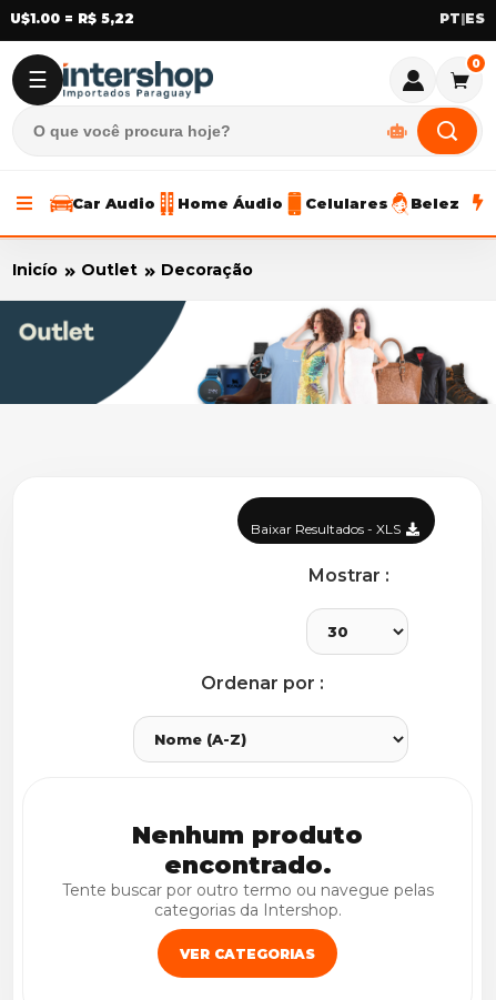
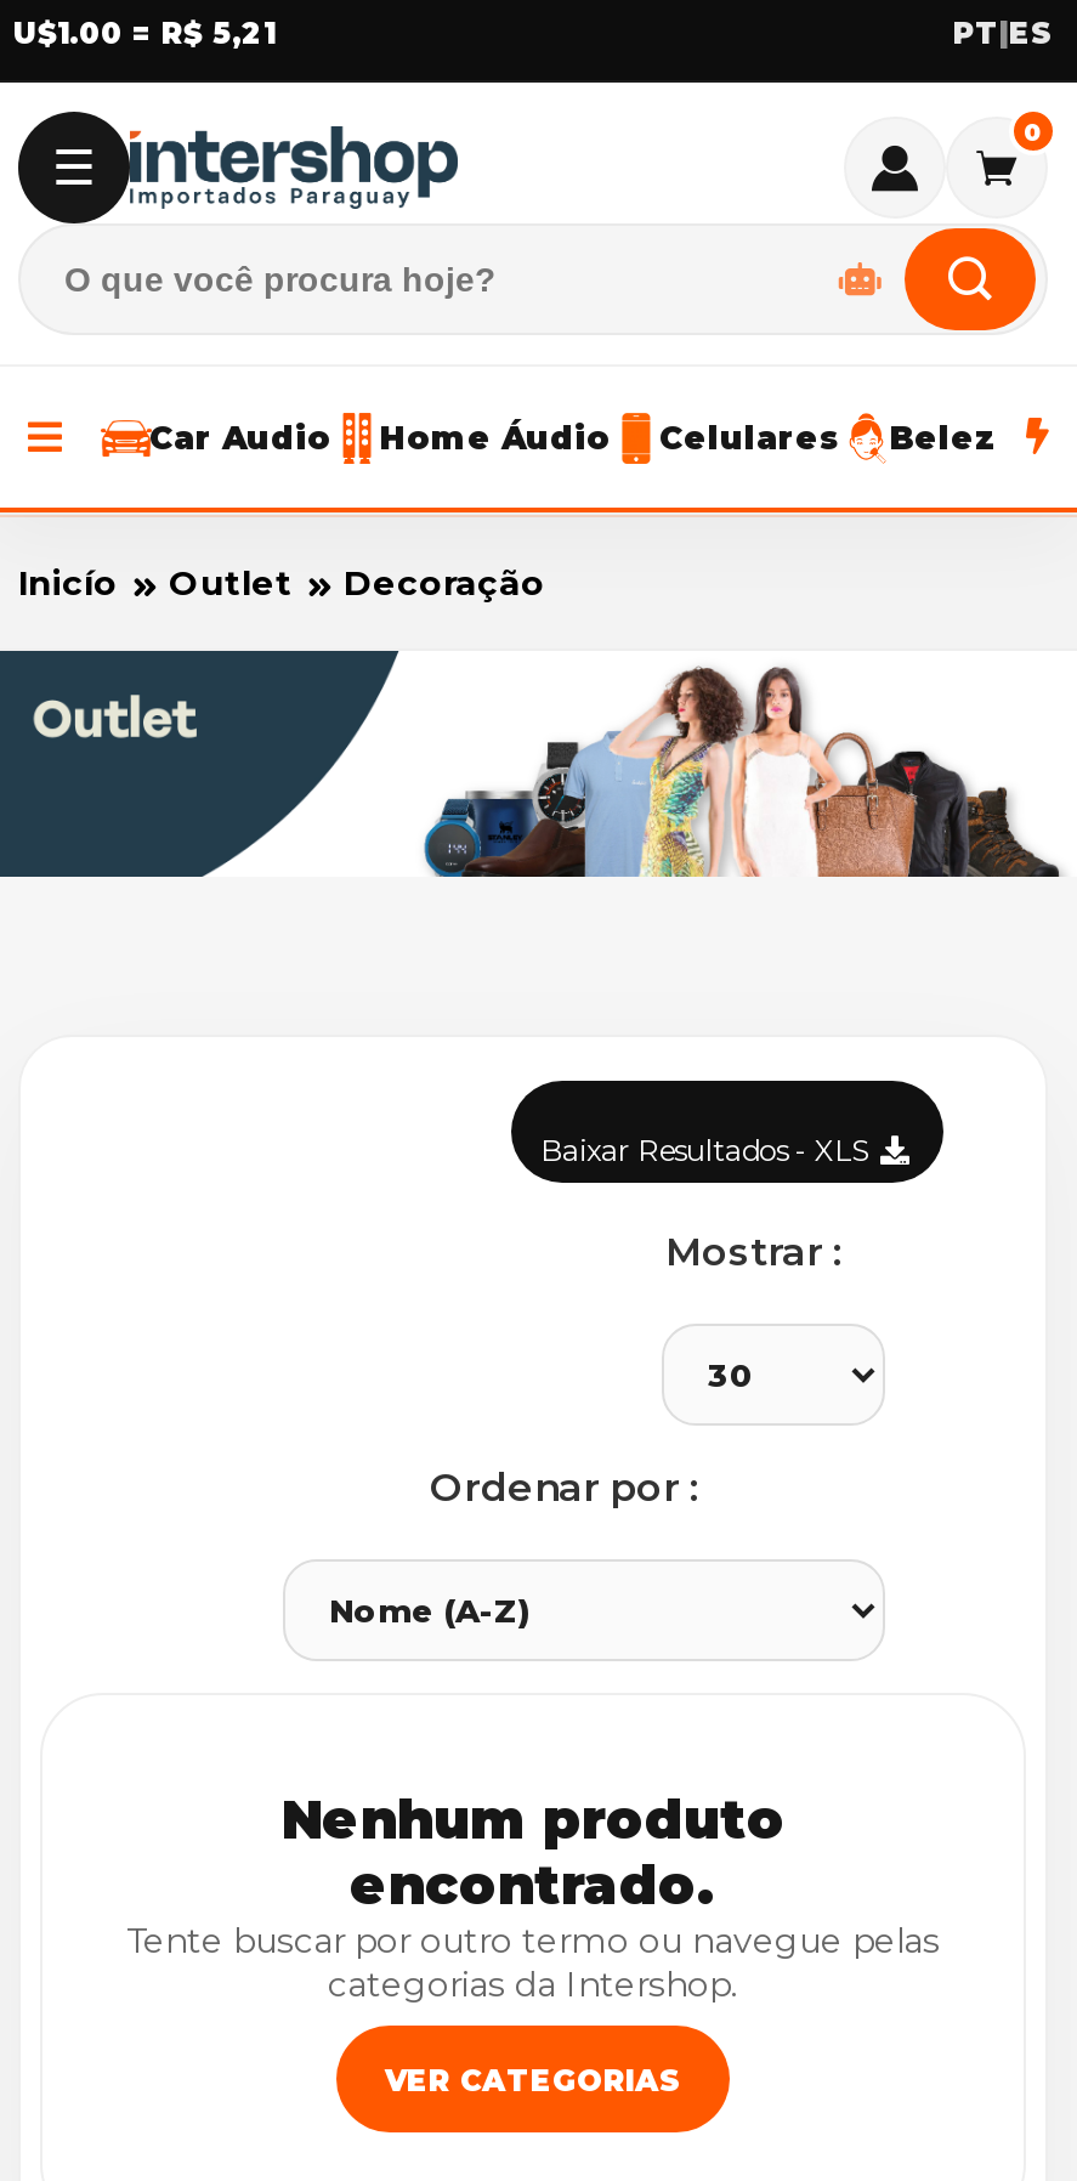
[10,10,134,27] U$1.00 = R$ 5,22 -> [13,15,276,51] U$1.00 = R$ 5,21

